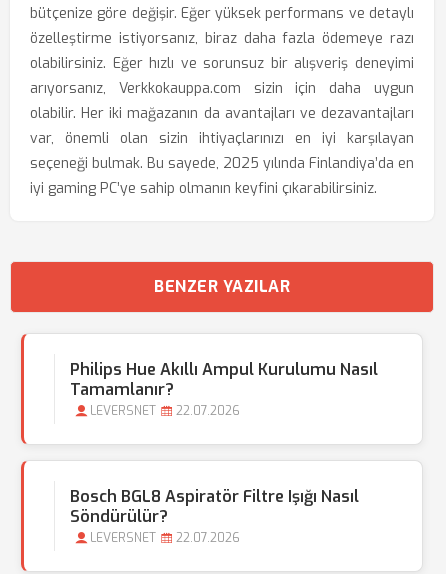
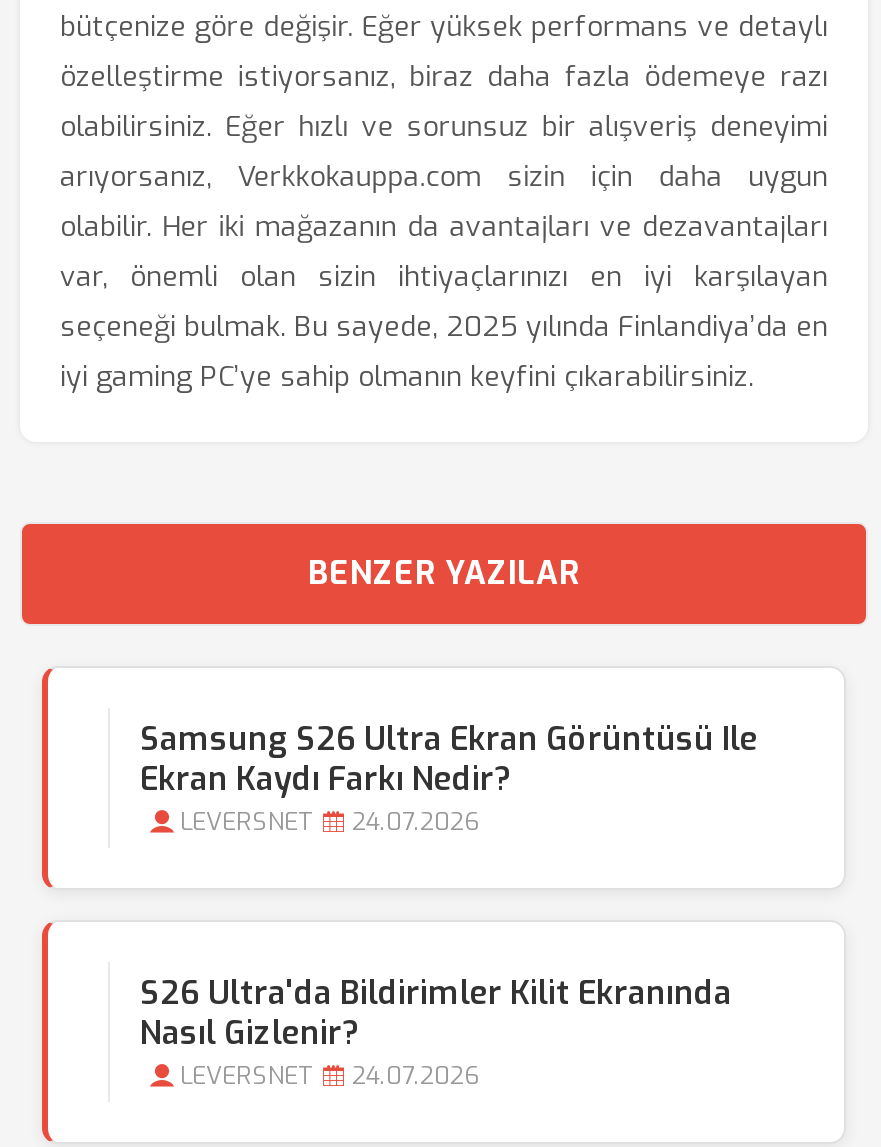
[70,359,378,400] Philips Hue Akıllı Ampul Kurulumu Nasıl | Tamamlanır? -> [140,718,758,800] Samsung S26 Ultra Ekran Görüntüsü Ile | Ekran Kaydı Farkı Nedir?
[90,403,240,419] LEVERSNET 22.07.2026 -> [180,806,480,838] LEVERSNET 24.07.2026
[70,486,359,527] Bosch BGL8 Aspiratör Filtre Işığı Nasıl | Söndürülür? -> [140,972,732,1054] S26 Ultra'da Bildirimler Kilit Ekranında | Nasıl Gizlenir?
[90,530,240,546] LEVERSNET 22.07.2026 -> [180,1060,480,1092] LEVERSNET 24.07.2026

